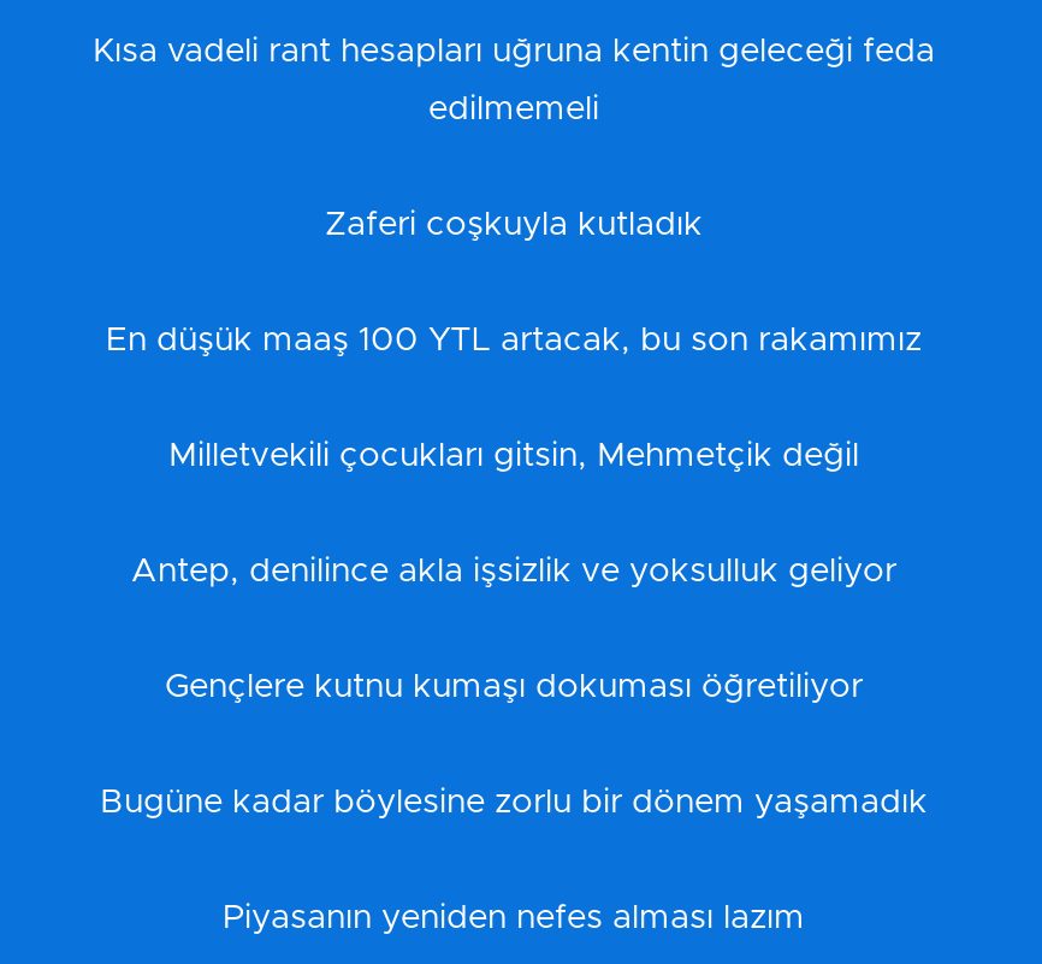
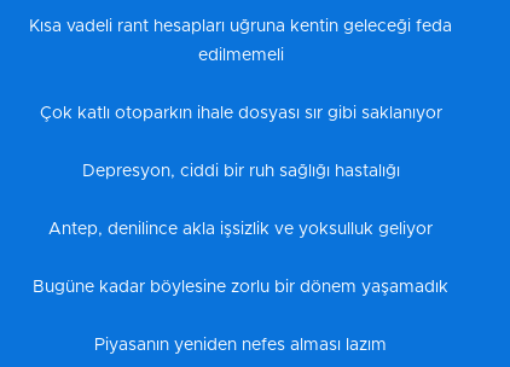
[106,209,922,473] Zaferi coşkuyla kutladık | En düşük maaş 100 YTL artacak, bu son rakamımız | Milletvekili çocukları gitsin, Mehmetçik değil -> [39,105,442,180] Çok katlı otoparkın ihale dosyası sır gibi saklanıyor | Depresyon, ciddi bir ruh sağlığı hastalığı
[165,671,863,705] Gençlere kutnu kumaşı dokuması öğretiliyor -> none

